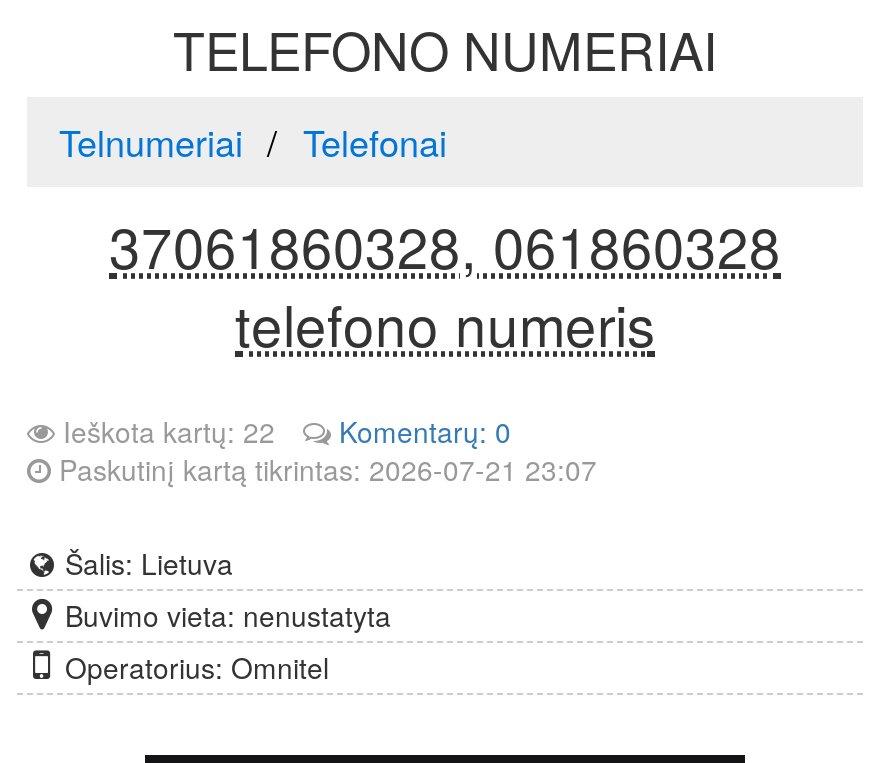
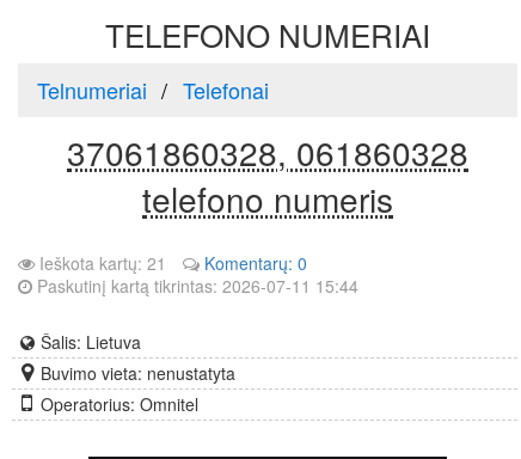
[55,411,275,451] Ieškota kartų: 22 -> [35,251,166,275] Ieškota kartų: 21
[51,449,597,489] Paskutinį kartą tikrintas: 2026-07-21 23:07 -> [32,274,358,298] Paskutinį kartą tikrintas: 2026-07-11 15:44

